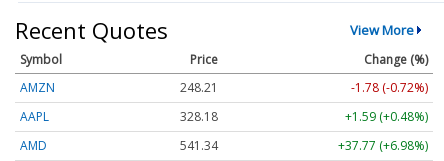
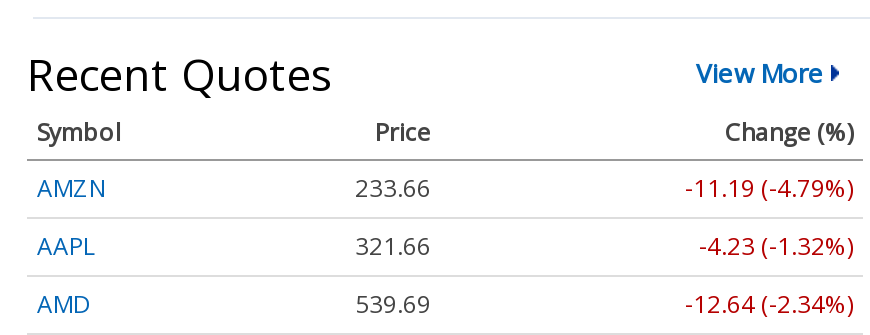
[180,78,218,95] 248.21 -> [355,170,431,204] 233.66
[351,78,428,95] -1.78 (-0.72%) -> [685,170,853,204] -11.19 (-4.79%)
[180,107,218,124] 328.18 -> [355,228,431,262] 321.66
[345,107,428,124] +1.59 (+0.48%) -> [699,228,853,262] -4.23 (-1.32%)
[180,136,218,153] 541.34 -> [355,286,431,320] 539.69
[338,136,428,153] +37.77 (+6.98%) -> [685,286,853,320] -12.64 (-2.34%)

